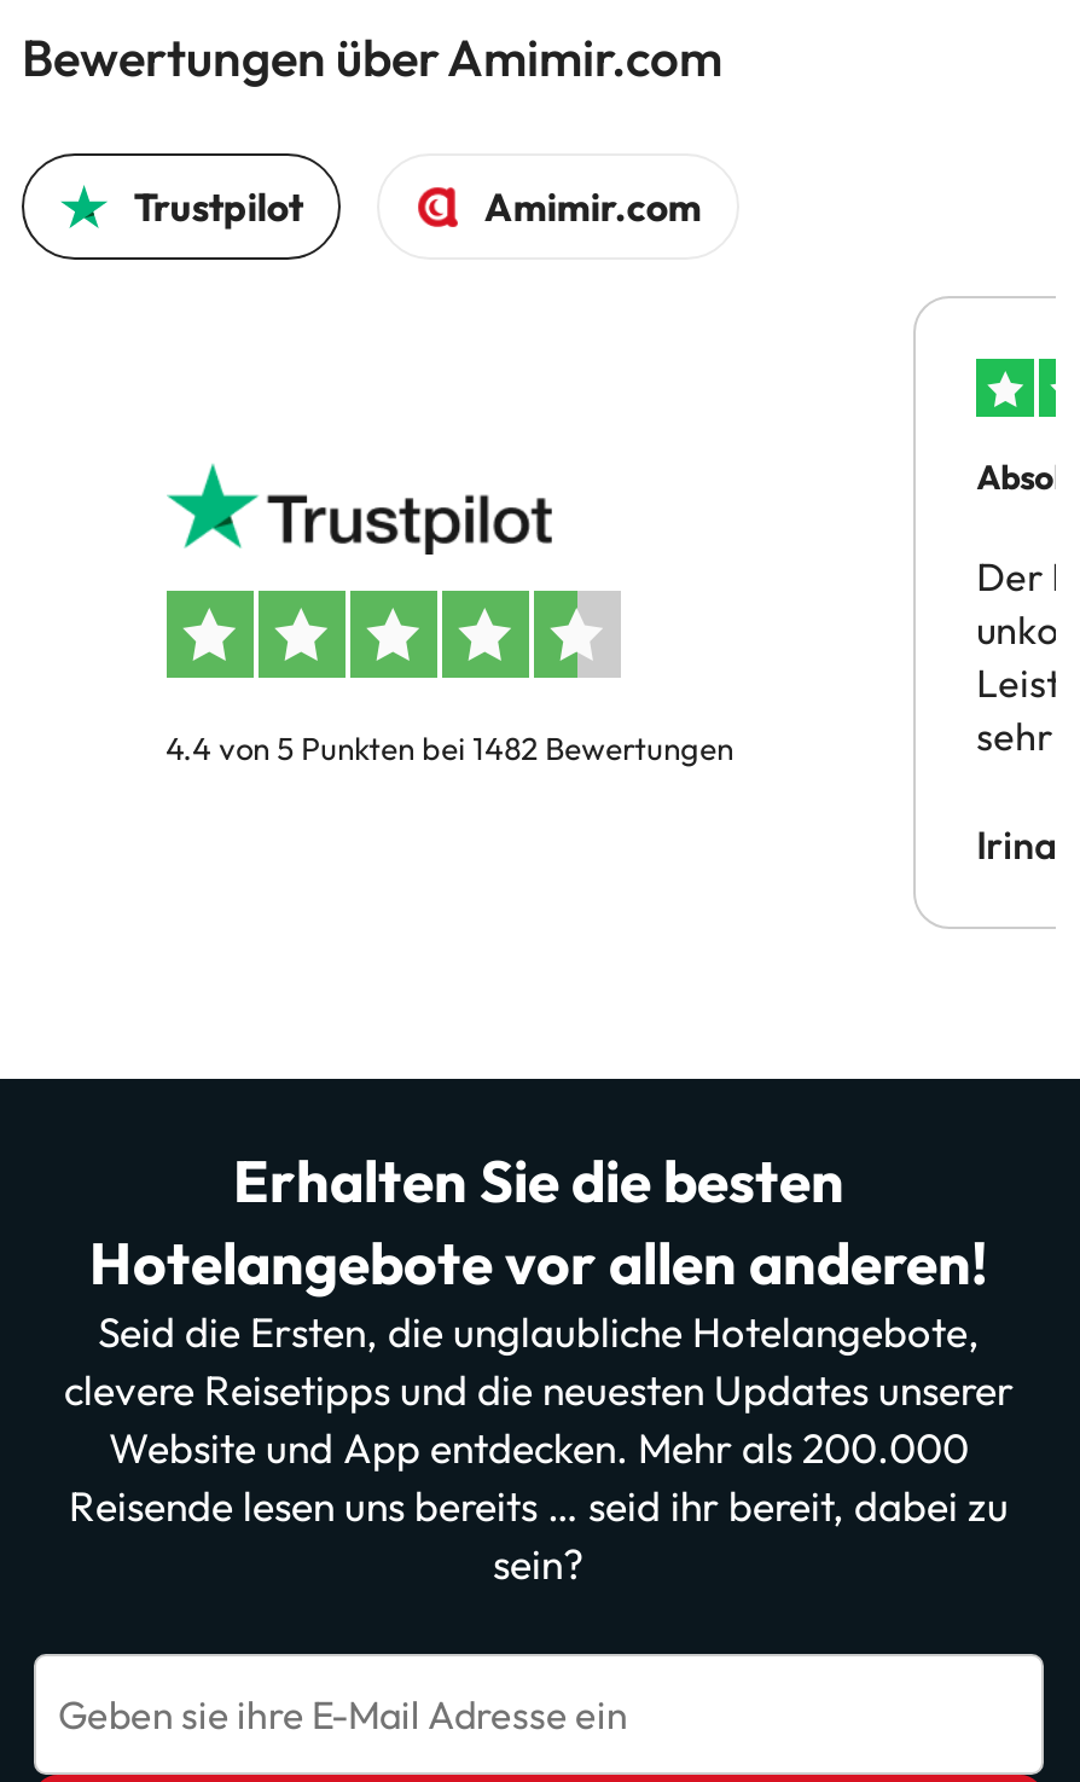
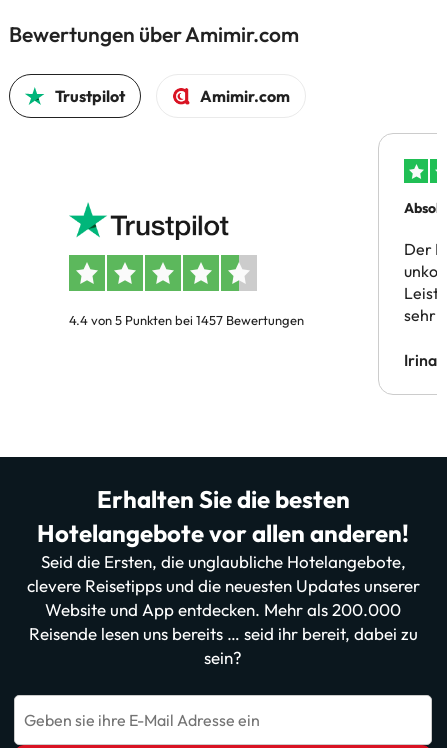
[166,728,734,766] 4.4 von 5 Punkten bei 1482 Bewertungen -> [69,312,304,328] 4.4 von 5 Punkten bei 1457 Bewertungen

